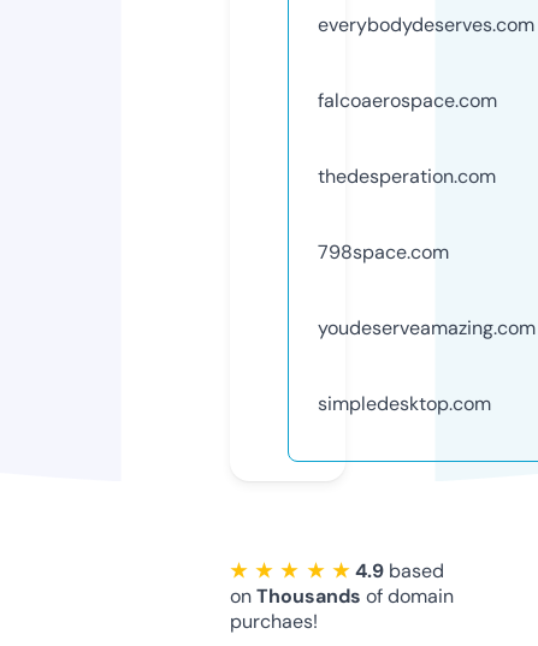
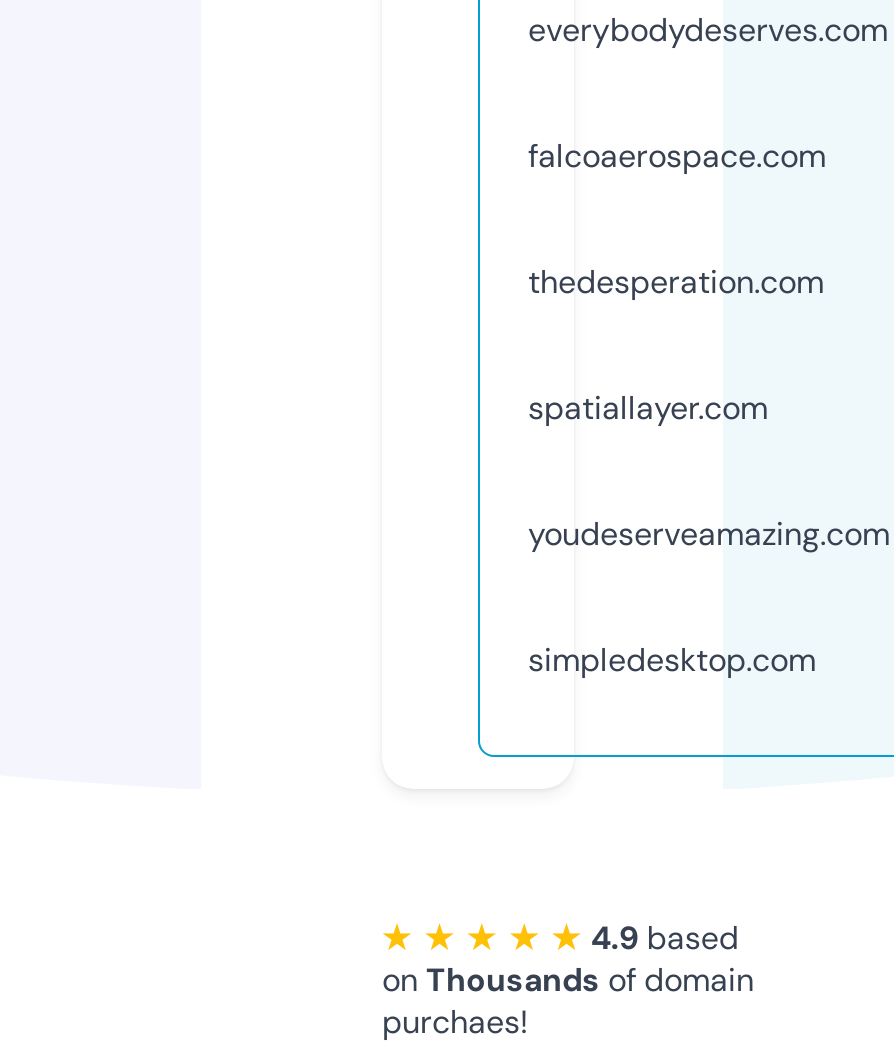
[318,239,449,264] 798space.com -> [528,387,768,429] spatiallayer.com

